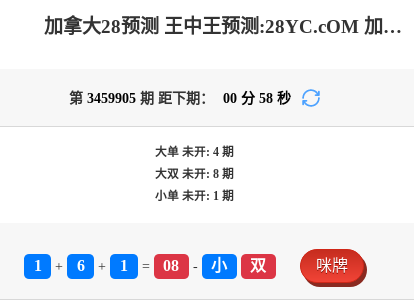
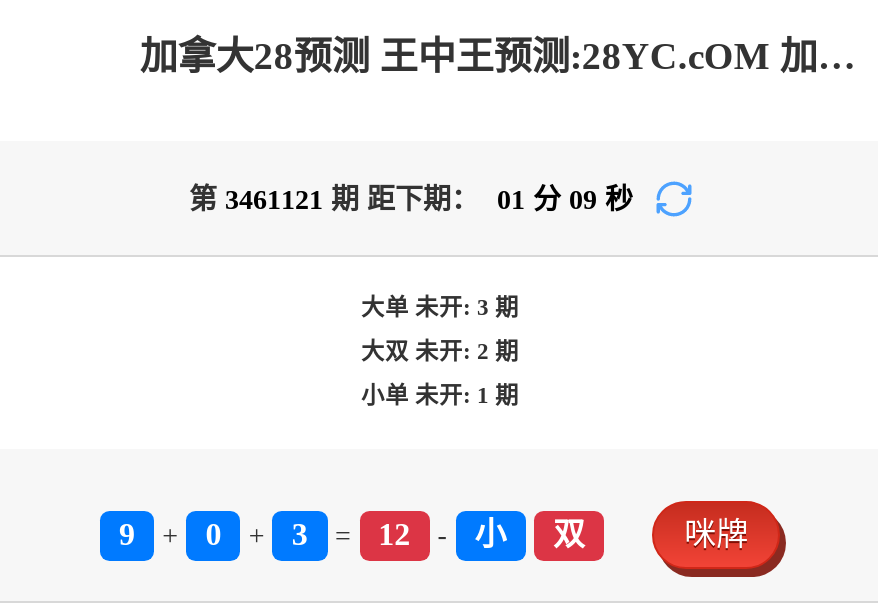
[68,91,290,106] 第3459905期 距下期： 00分 58秒 -> [189,185,633,215] 第3461121期 距下期： 01分 09秒
[154,146,233,159] 大单未开: 4期 -> [361,295,519,321] 大单未开: 3期
[154,168,233,181] 大双未开: 8期 -> [361,339,519,365] 大双未开: 2期
[33,257,41,274] 1 -> [119,517,135,551] 9
[77,257,85,274] 6 -> [205,517,221,551] 0
[120,257,128,274] 1 -> [292,517,308,551] 3
[163,257,179,274] 08 -> [378,517,410,551] 12

